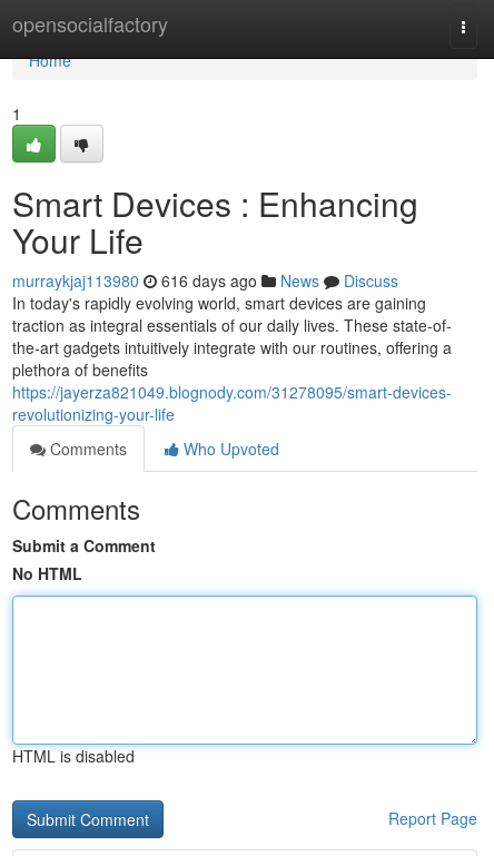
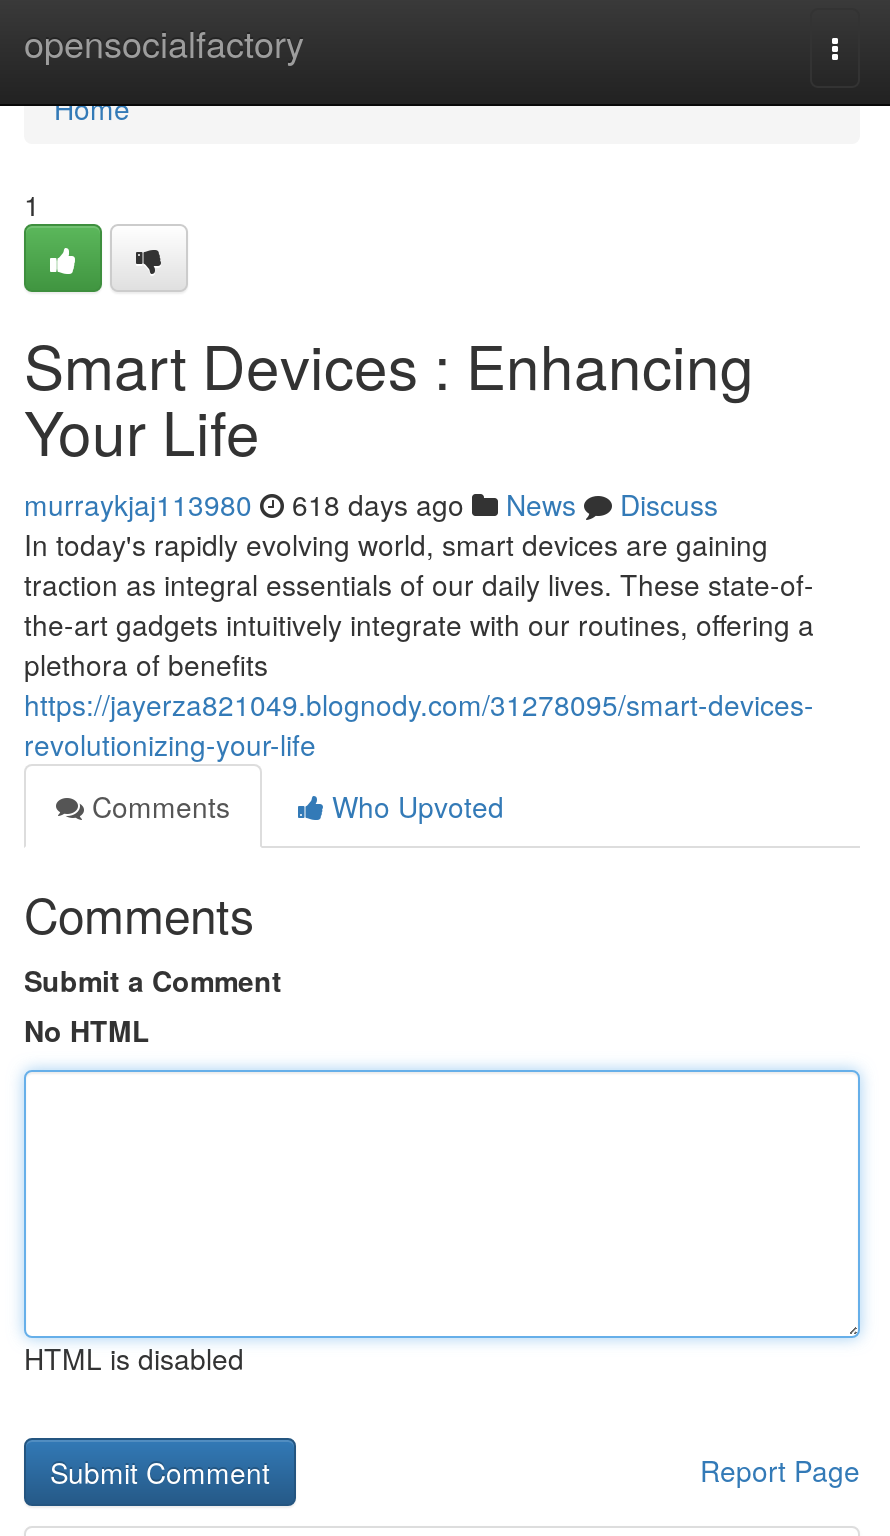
[12,269,398,292] murraykjaj113980 616 days ago News Discuss -> [24,484,718,524] murraykjaj113980 618 days ago News Discuss

